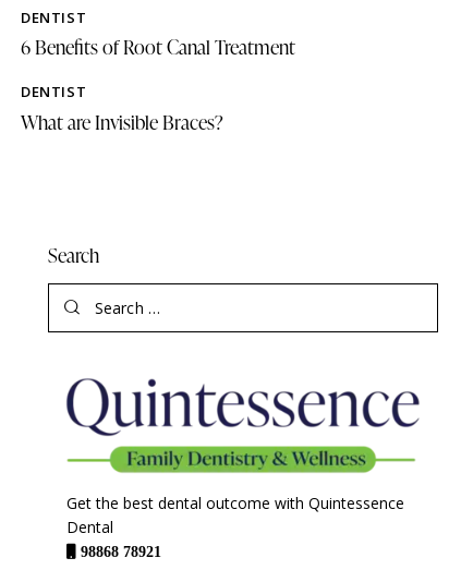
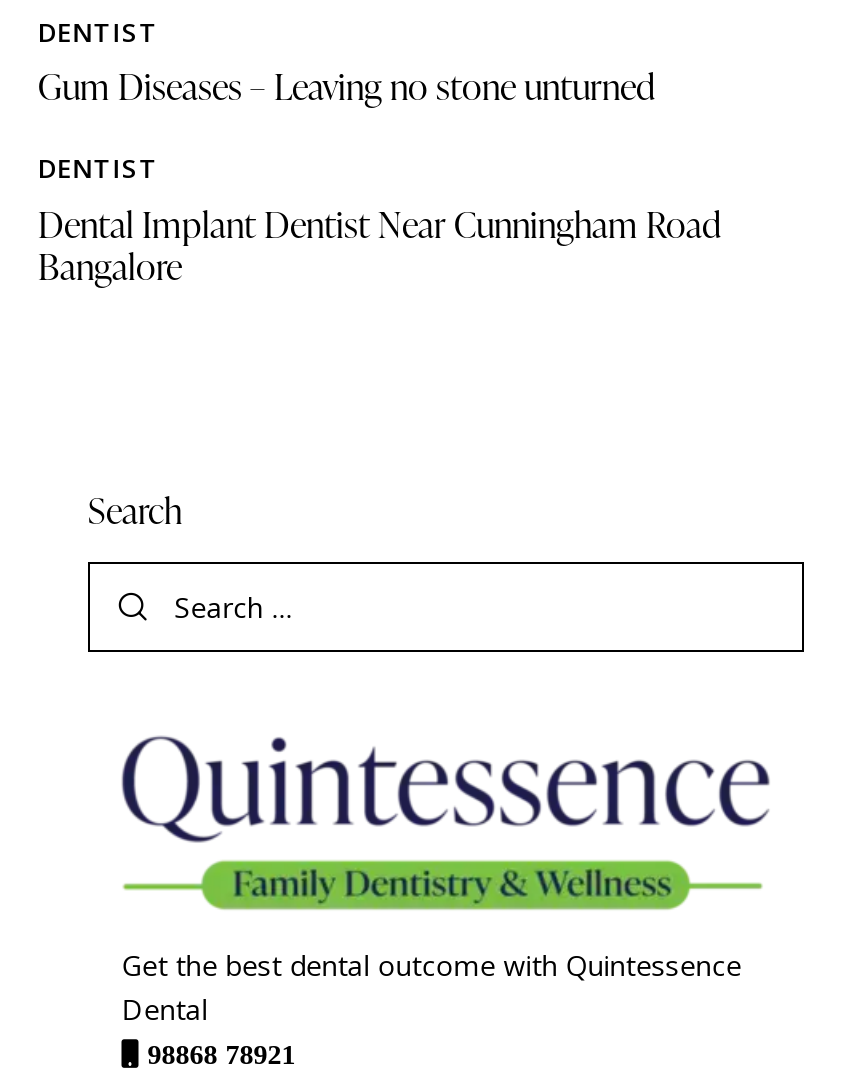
[21,33,295,60] 6 Benefits of Root Canal Treatment -> [38,61,656,111] Gum Diseases – Leaving no stone unturned
[21,108,223,135] What are Invisible Braces? -> [38,198,722,290] Dental Implant Dentist Near Cunningham Road | Bangalore

